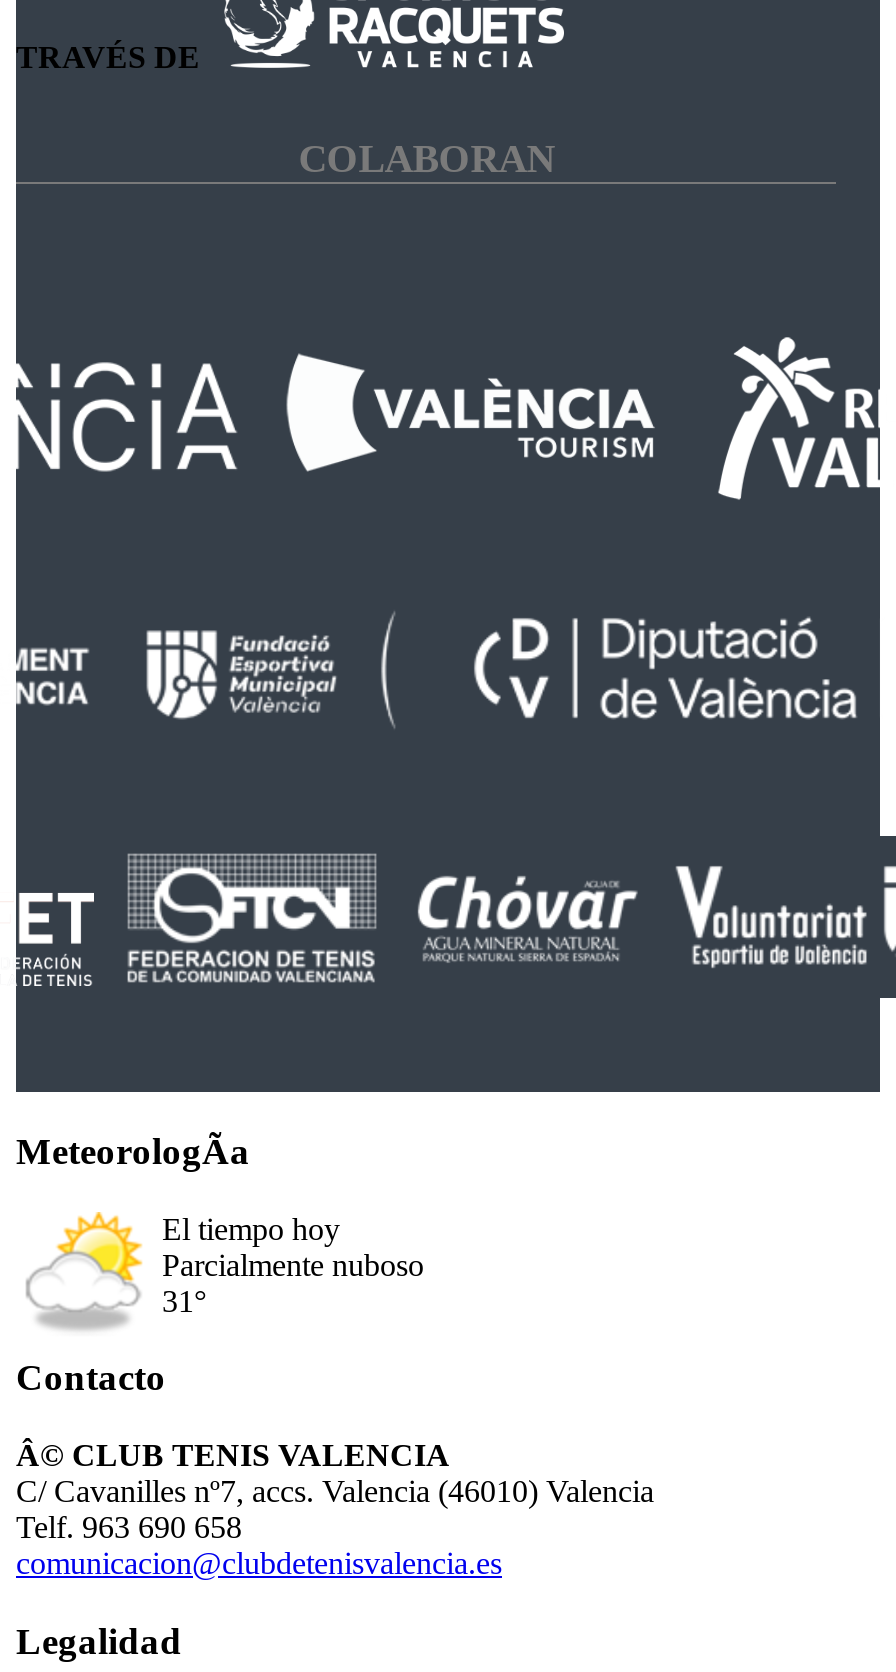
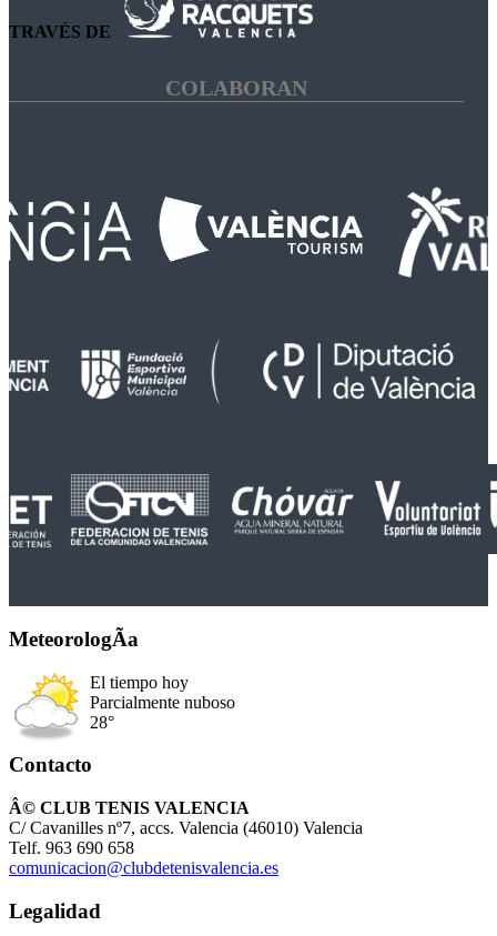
[162,1283,206,1317] 31° -> [90,712,114,731] 28°

